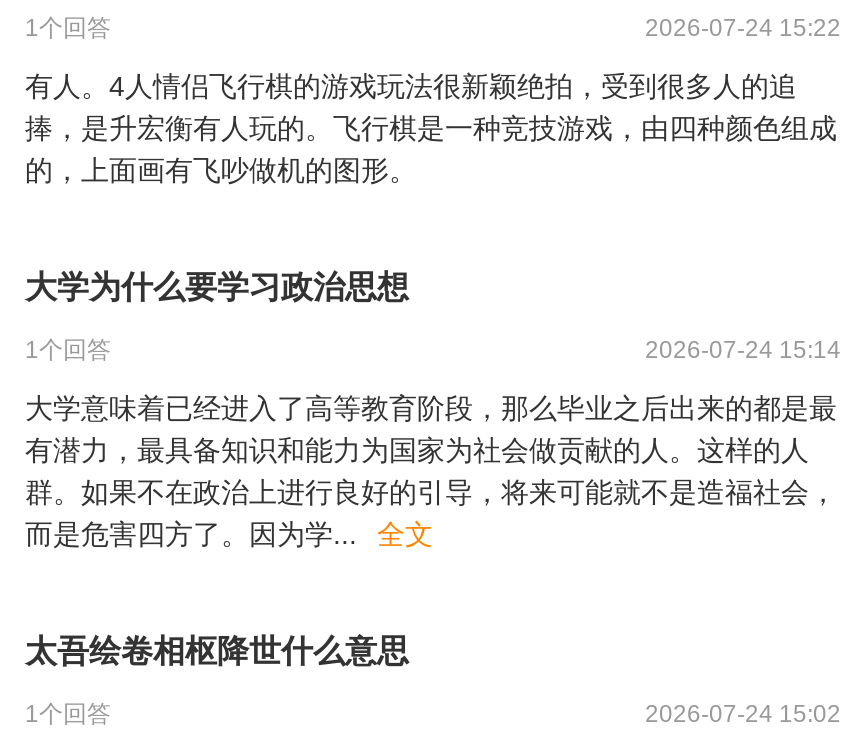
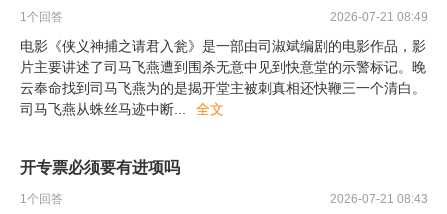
[25,14,841,550] 2026-07-24 15:22 | 有人。4人情侣飞行棋的游戏玩法很新颖绝拍，受到很多人的追 | 捧，是升宏衡有人玩的。飞行棋是一种竞技游戏，由四种颜色组成 | 的，上面画有飞吵做机的图形。 | 大学为什么要学习政治思想 | 1个回答 | 2026-07-24 15:14 | 大学意味着已经进入了高等教育阶段，那么毕业之后出来的都是最 | 有潜力，最具备知识和能力为国家为社会做贡献的人。这样的人 | 群。如果不在政治上进行良好的引导，将来可能就不是造福社会， | 而是危害四方了。因为学... -> [20,10,428,117] 2026-07-21 08:49 | 电影《侠义神捕之请君入瓮》是一部由司淑斌编剧的电影作品，影 | 片主要讲述了司马飞燕遭到围杀无意中见到快意堂的示警标记。晚 | 云奉命找到司马飞燕为的是揭开堂主被刺真相还快鞭三一个清白。 | 司马飞燕从蛛丝马迹中断...
[25,634,409,668] 太吾绘卷相枢降世什么意思 -> [20,159,180,176] 开专票必须要有进项吗
[645,700,841,728] 2026-07-24 15:02 -> [330,192,428,206] 2026-07-21 08:43

